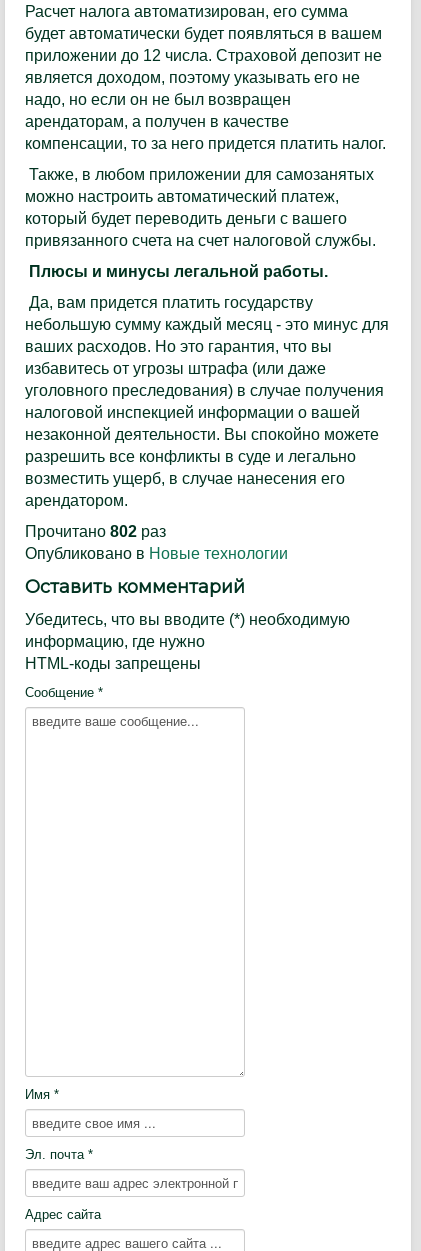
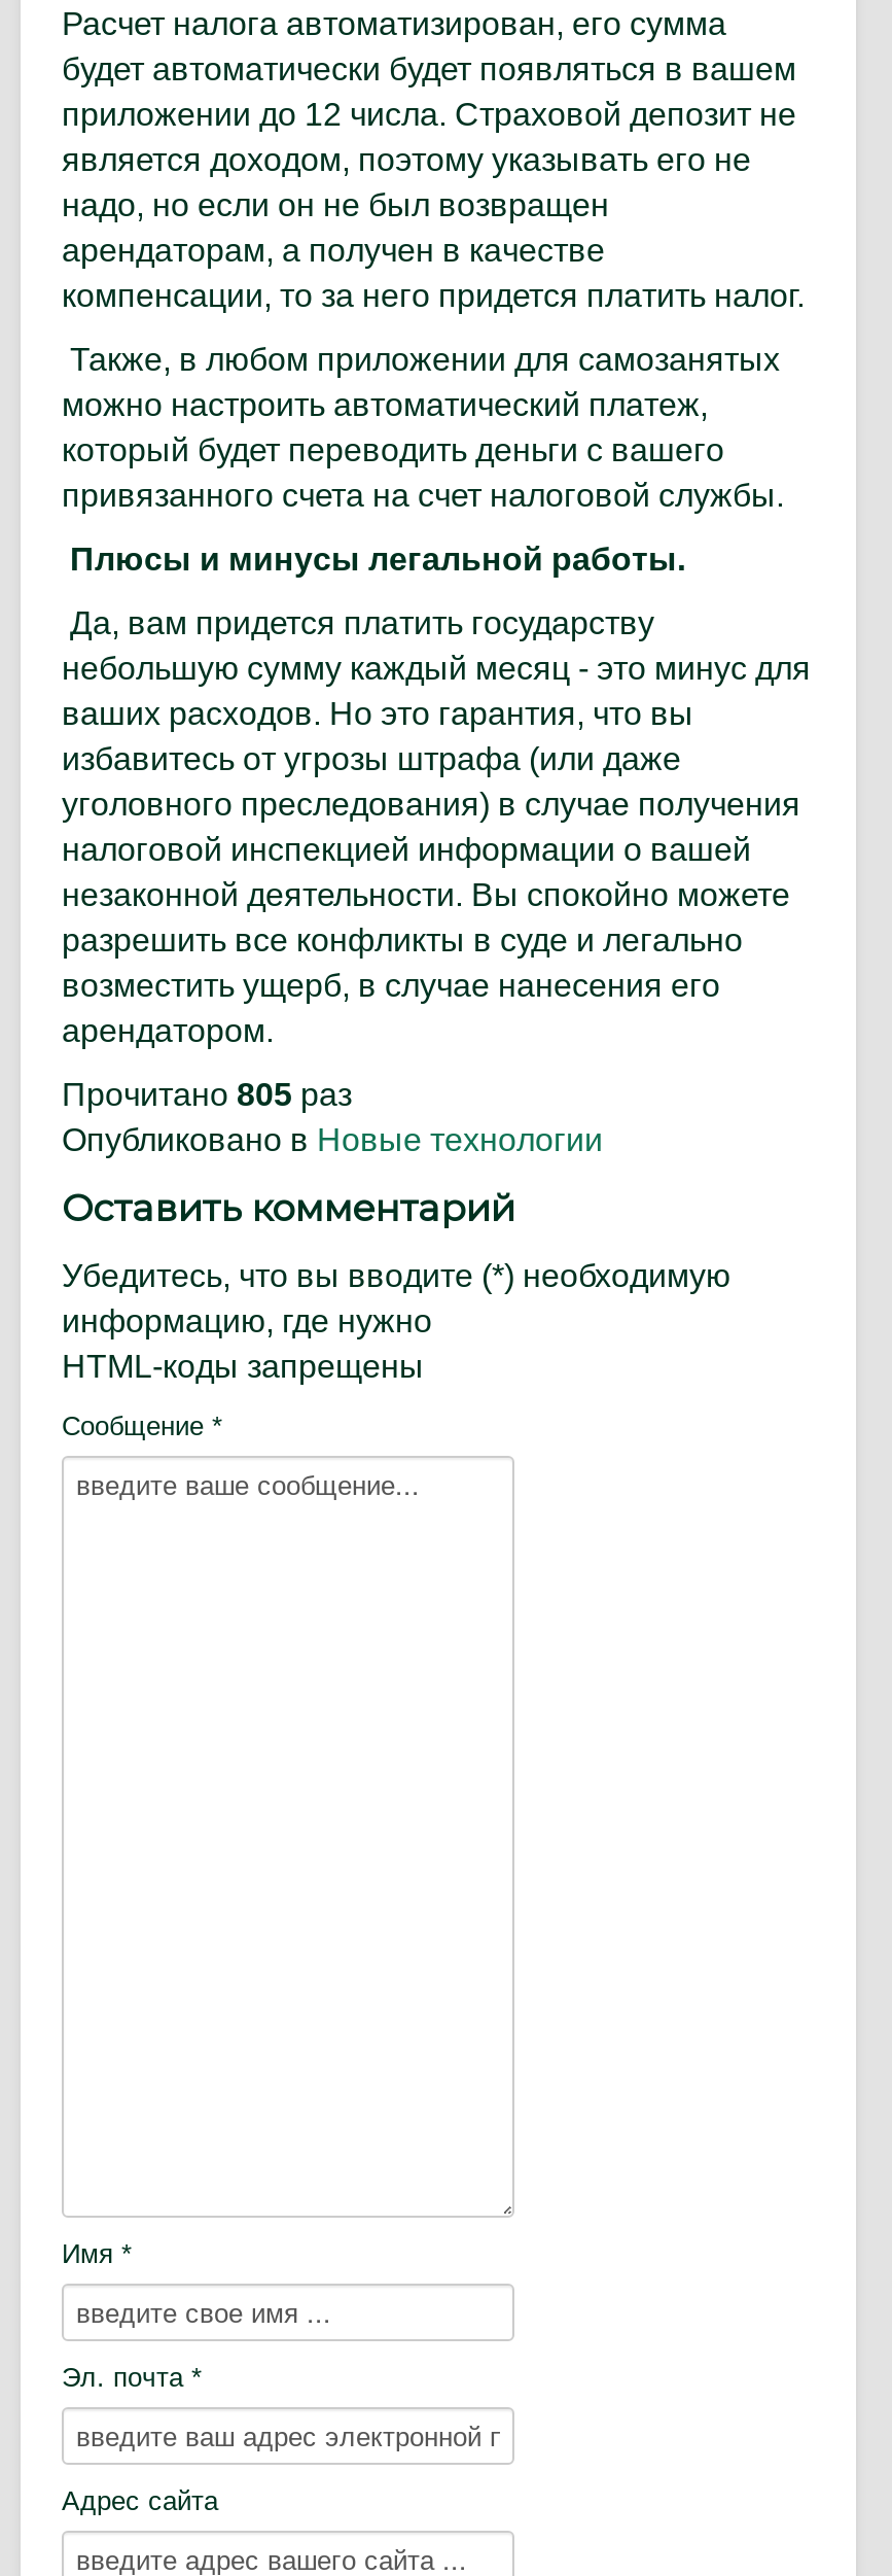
[25,523,166,540] Прочитано 802 раз -> [62,1077,352,1112] Прочитано 805 раз

